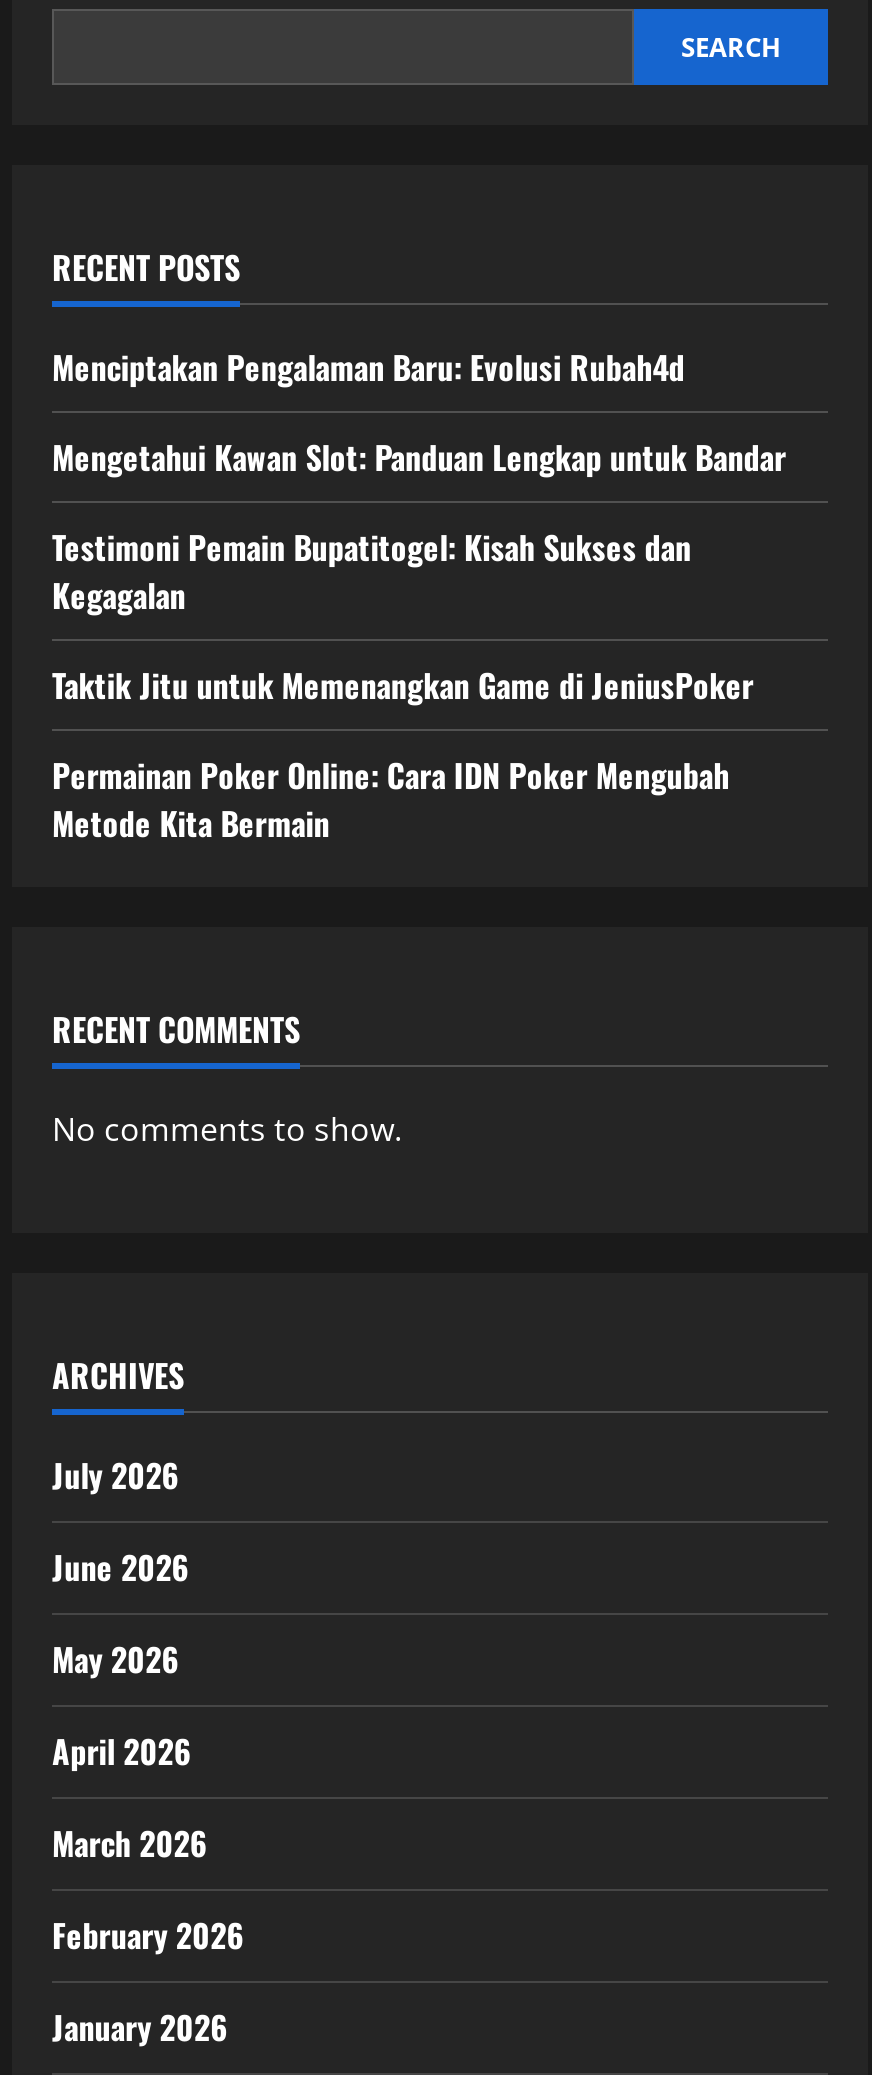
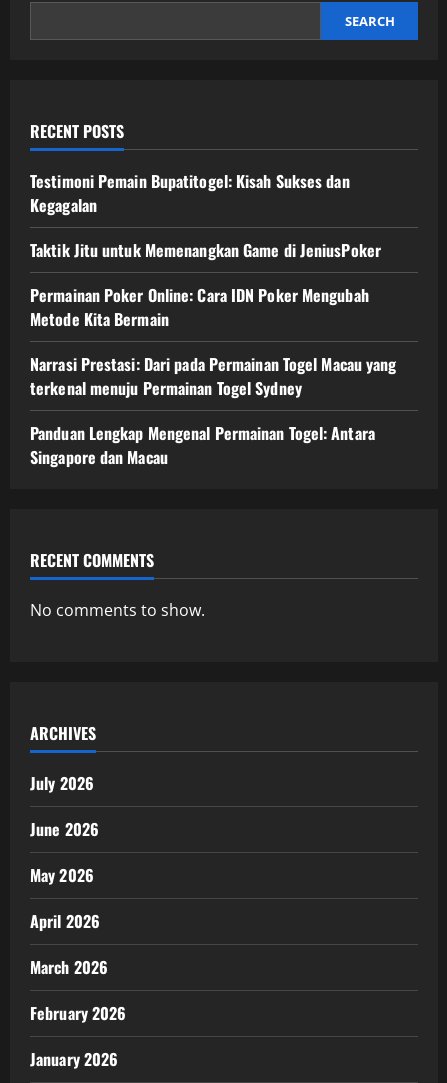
[52,343,786,481] Menciptakan Pengalaman Baru: Evolusi Rubah4d | Mengetahui Kawan Slot: Panduan Lengkap untuk Bandar -> none
moved [52,523,754,847] -> [30,169,381,331]: Testimoni Pemain Bupatitogel: Kisah Sukses dan | Kegagalan | Taktik Jitu untuk Memenangkan Game di JeniusPoker | Permainan Poker Online: Cara IDN Poker Mengubah | Metode Kita Bermain
none -> [30,352,396,469] Narrasi Prestasi: Dari pada Permainan Togel Macau yang | terkenal menuju Permainan Togel Sydney | Panduan Lengkap Mengenal Permainan Togel: Antara | Singapore dan Macau

